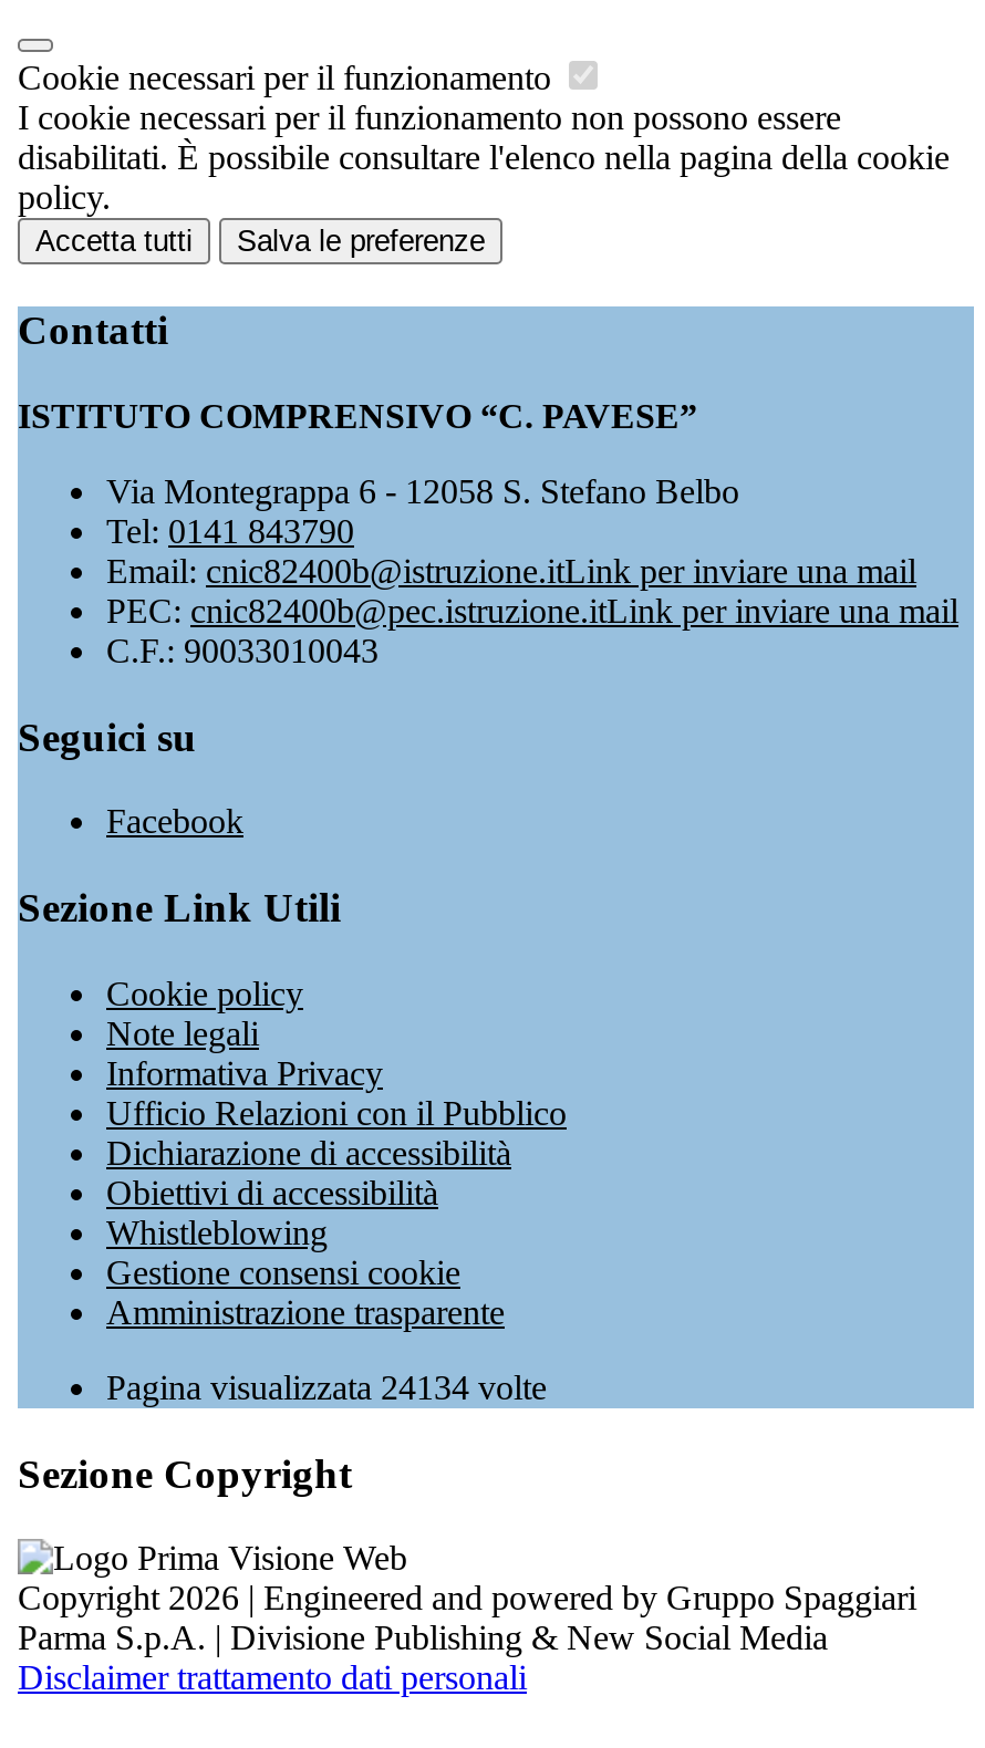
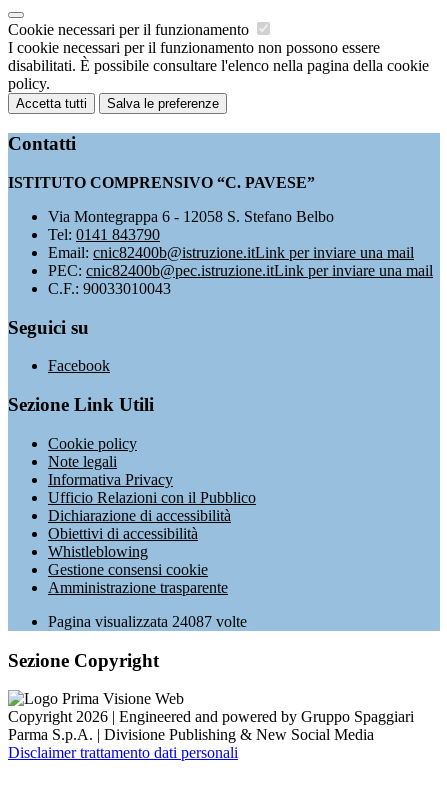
[106,1368,547,1406] Pagina visualizzata 24134 volte -> [48,613,247,630] Pagina visualizzata 24087 volte

